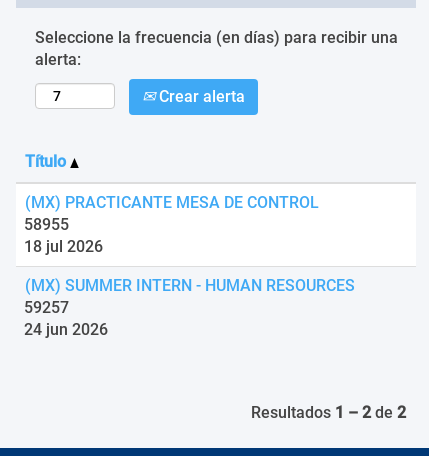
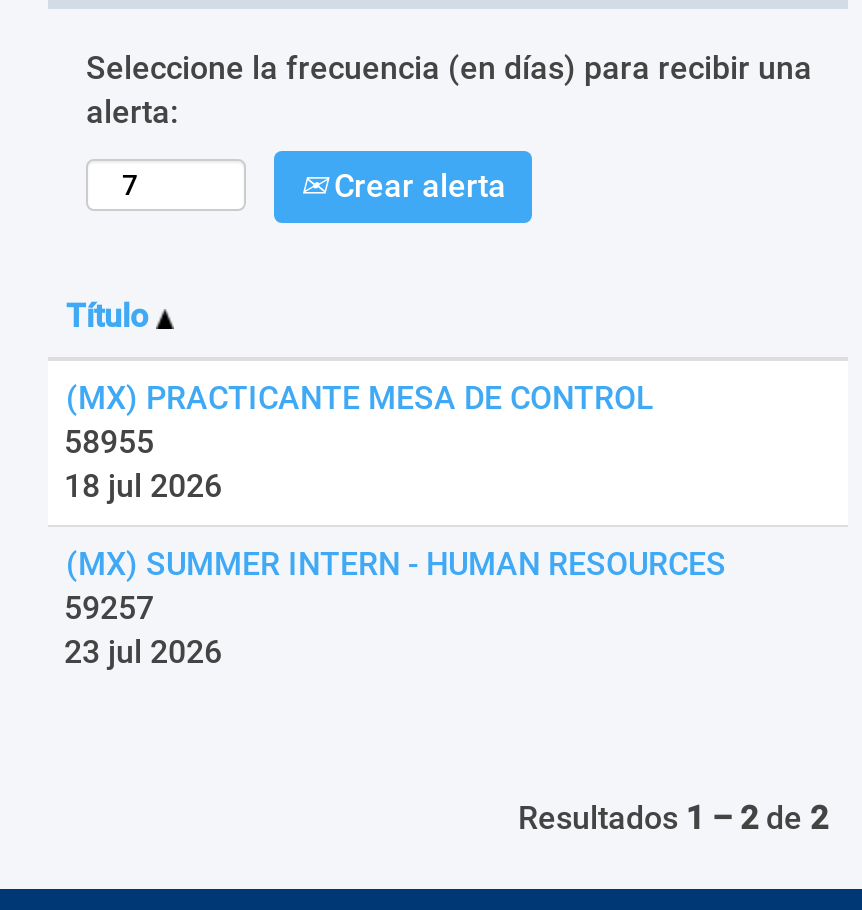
[24,320,108,339] 24 jun 2026 -> [64,633,222,671] 23 jul 2026

